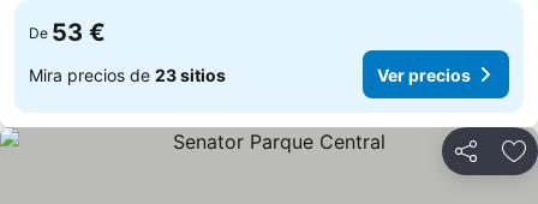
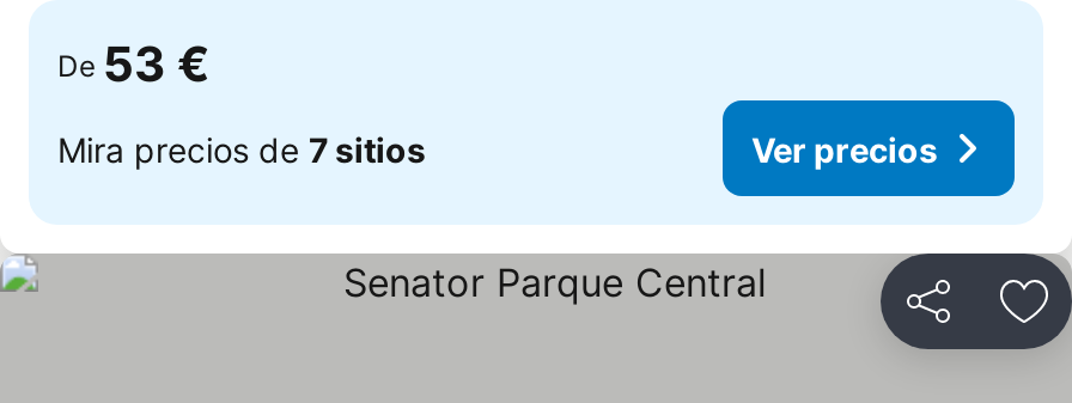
[29,64,226,85] Mira precios de 23 sitios -> [57,128,426,169] Mira precios de 7 sitios

